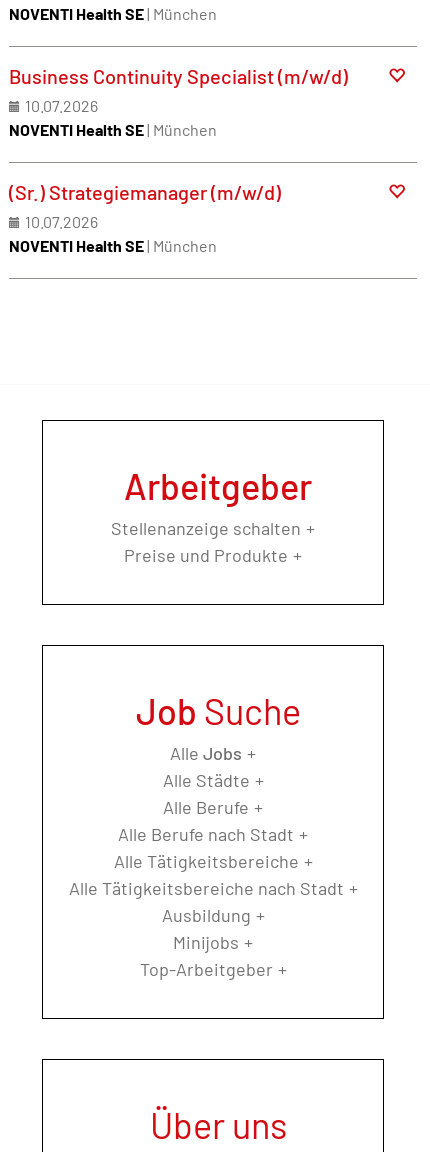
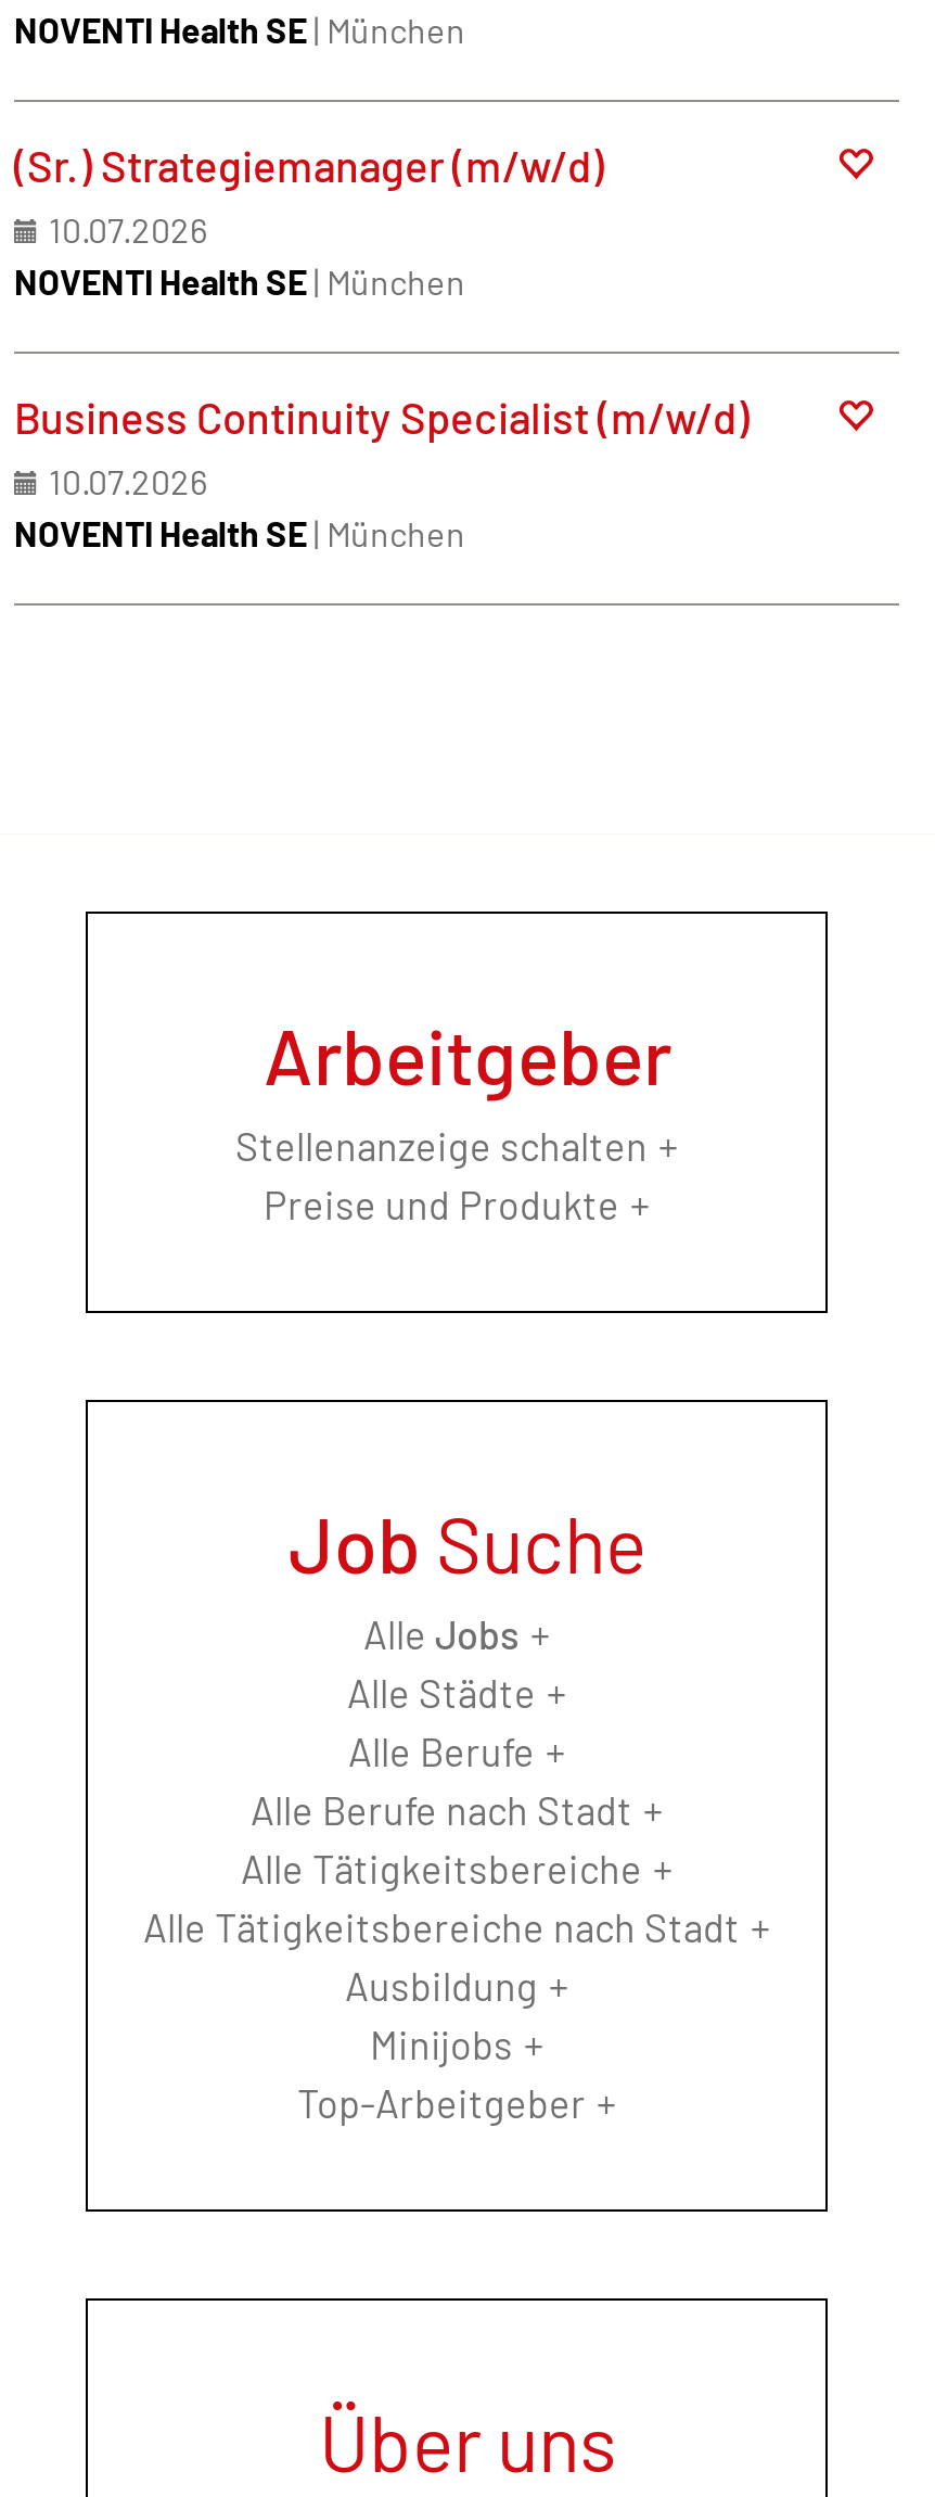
moved [9,64,348,88] -> [14,390,750,443]: Business Continuity Specialist (m/w/d)
moved [9,180,281,204] -> [14,139,604,191]: (Sr.) Strategiemanager (m/w/d)

